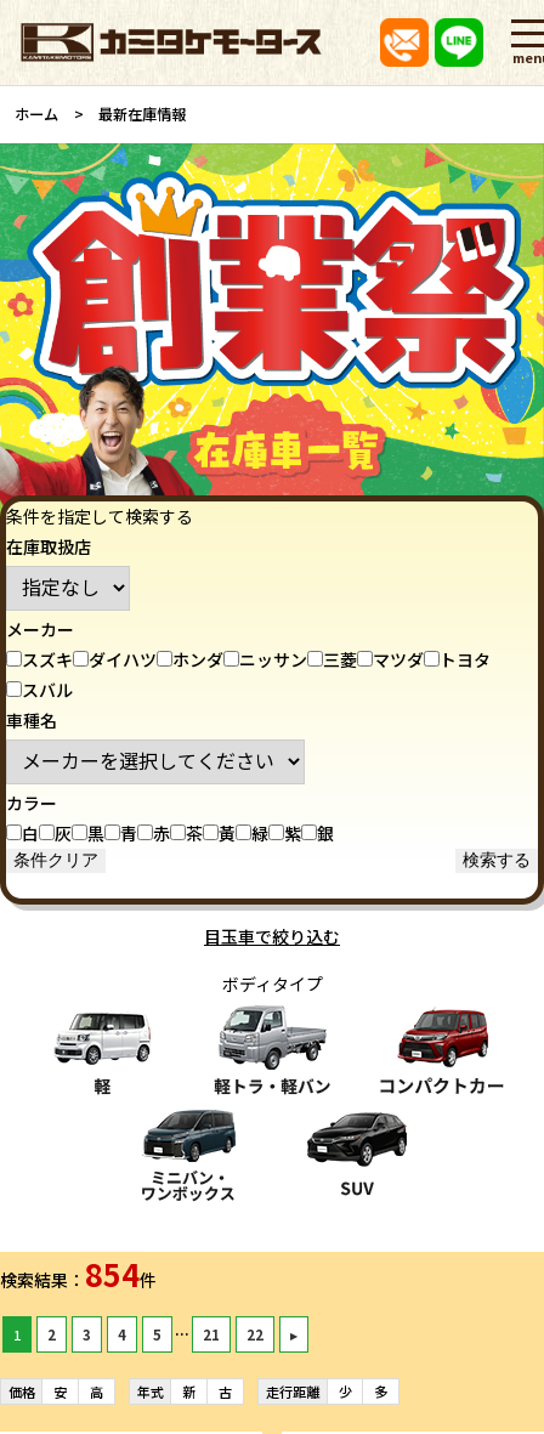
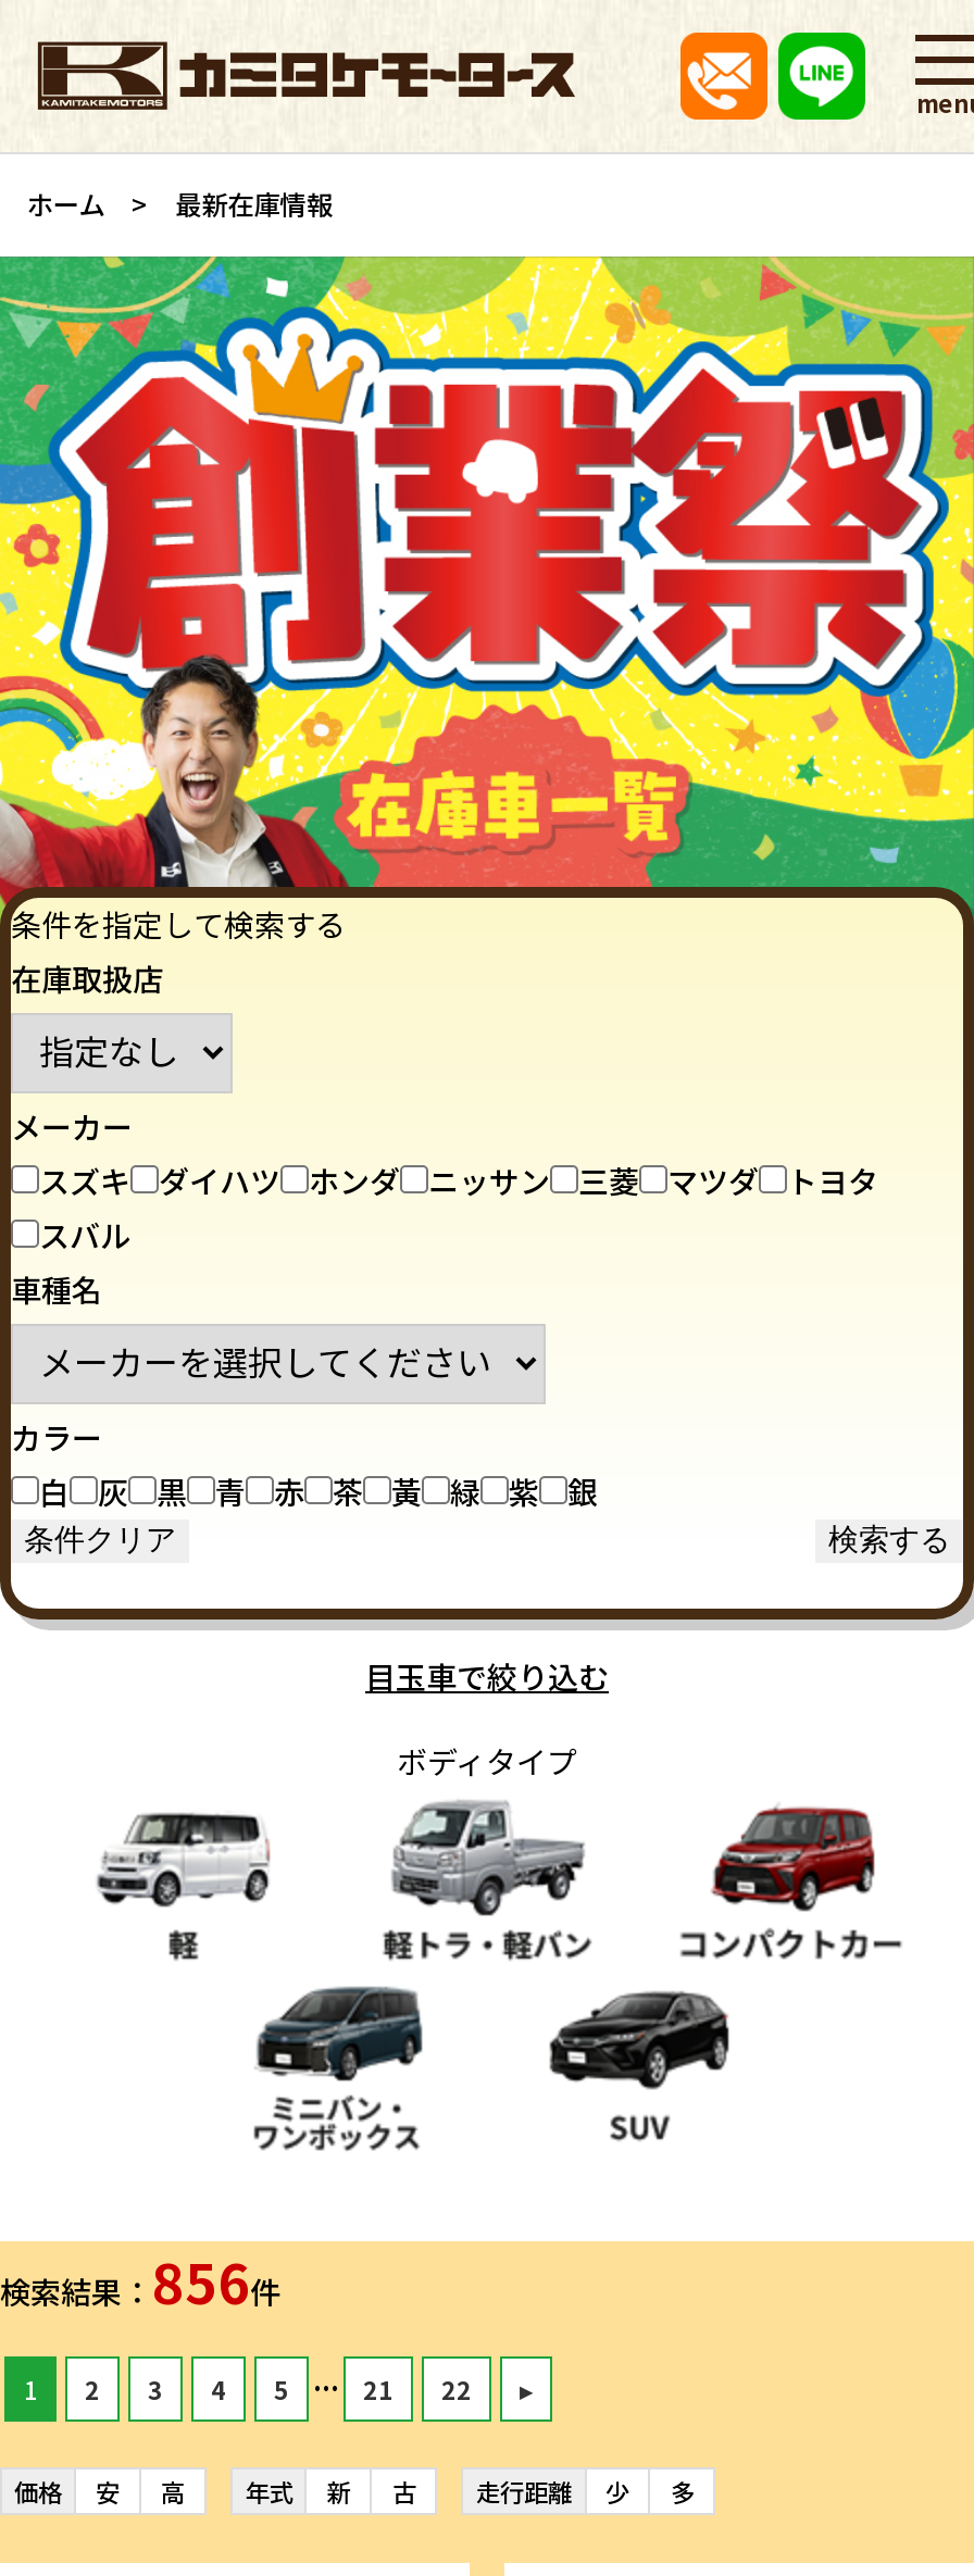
[0,1252,157,1295] 検索結果：854件 -> [0,2241,280,2319] 検索結果：856件

